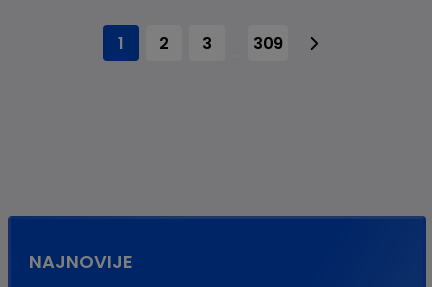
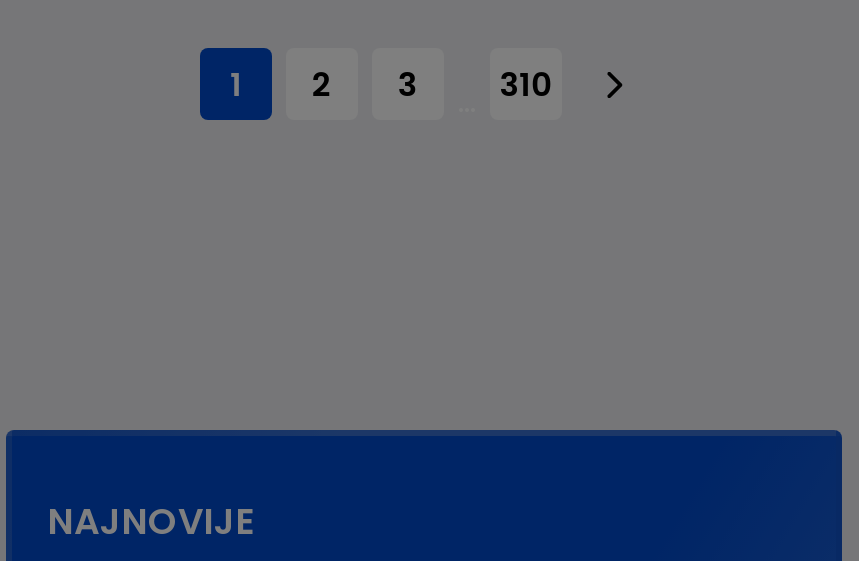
[118,32,283,63] 1 2 3 ... 309 -> [230,61,552,124] 1 2 3 ... 310

